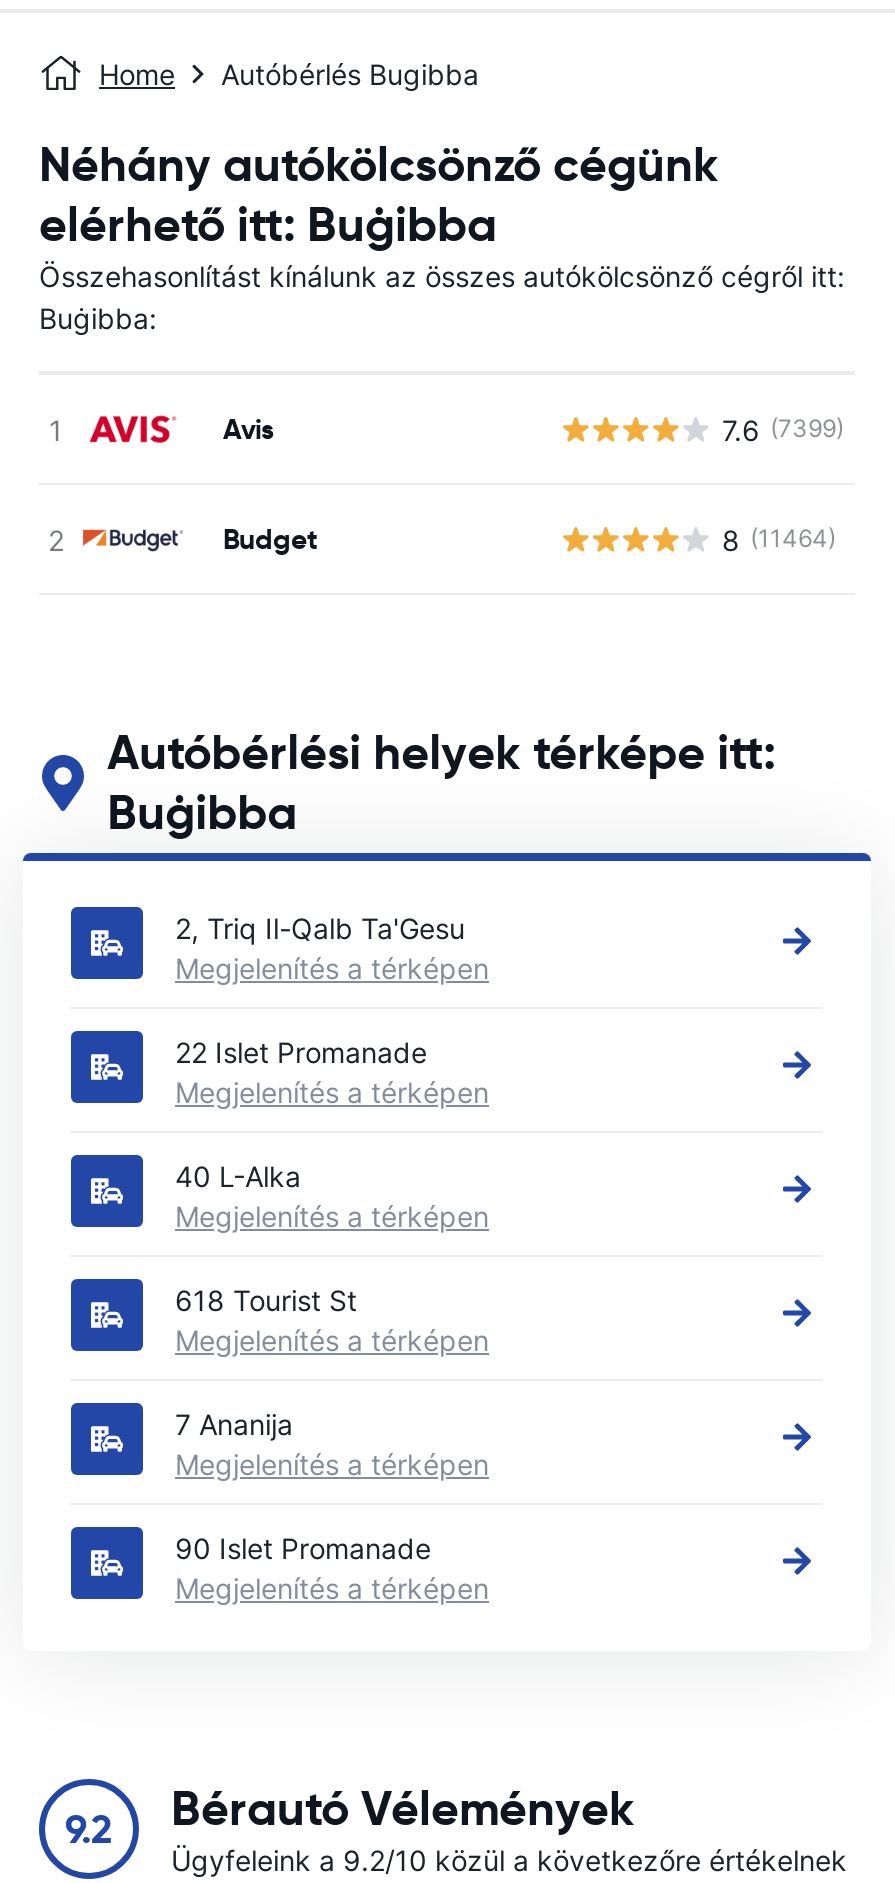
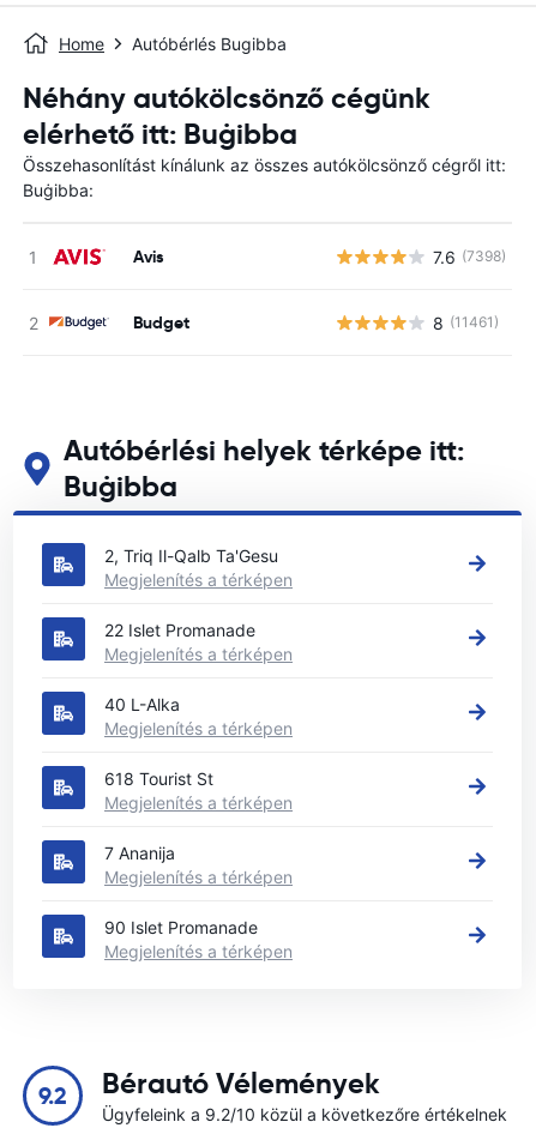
[722,412,844,446] 7.6 (7399) -> [432,246,505,267] 7.6 (7398)
[722,522,836,556] 8 (11464) -> [432,312,498,333] 8 (11461)

